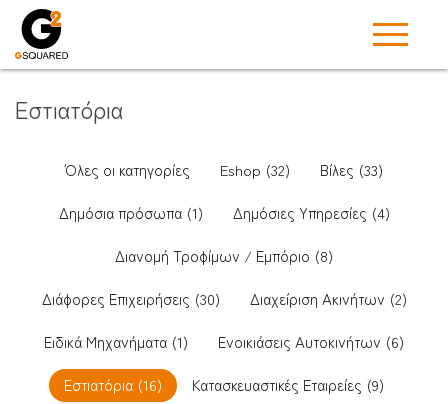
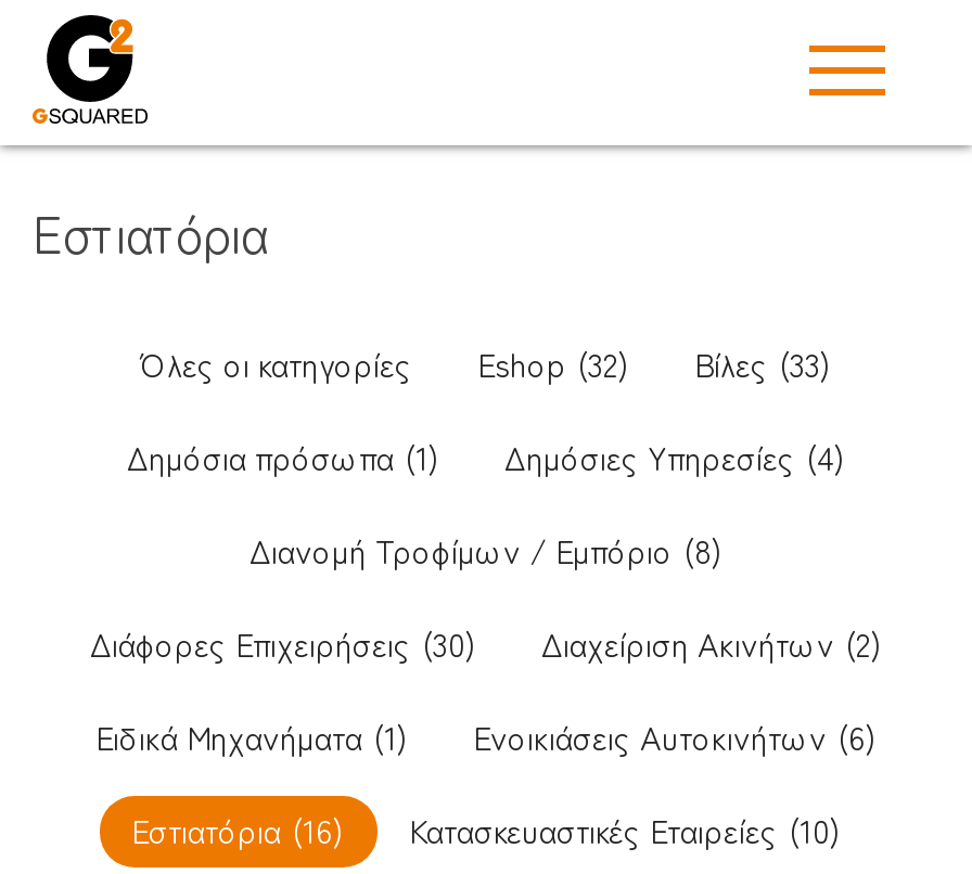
[192,374,384,395] Κατασκευαστικές Εταιρείες (9) -> [409,807,841,853] Κατασκευαστικές Εταιρείες (10)

